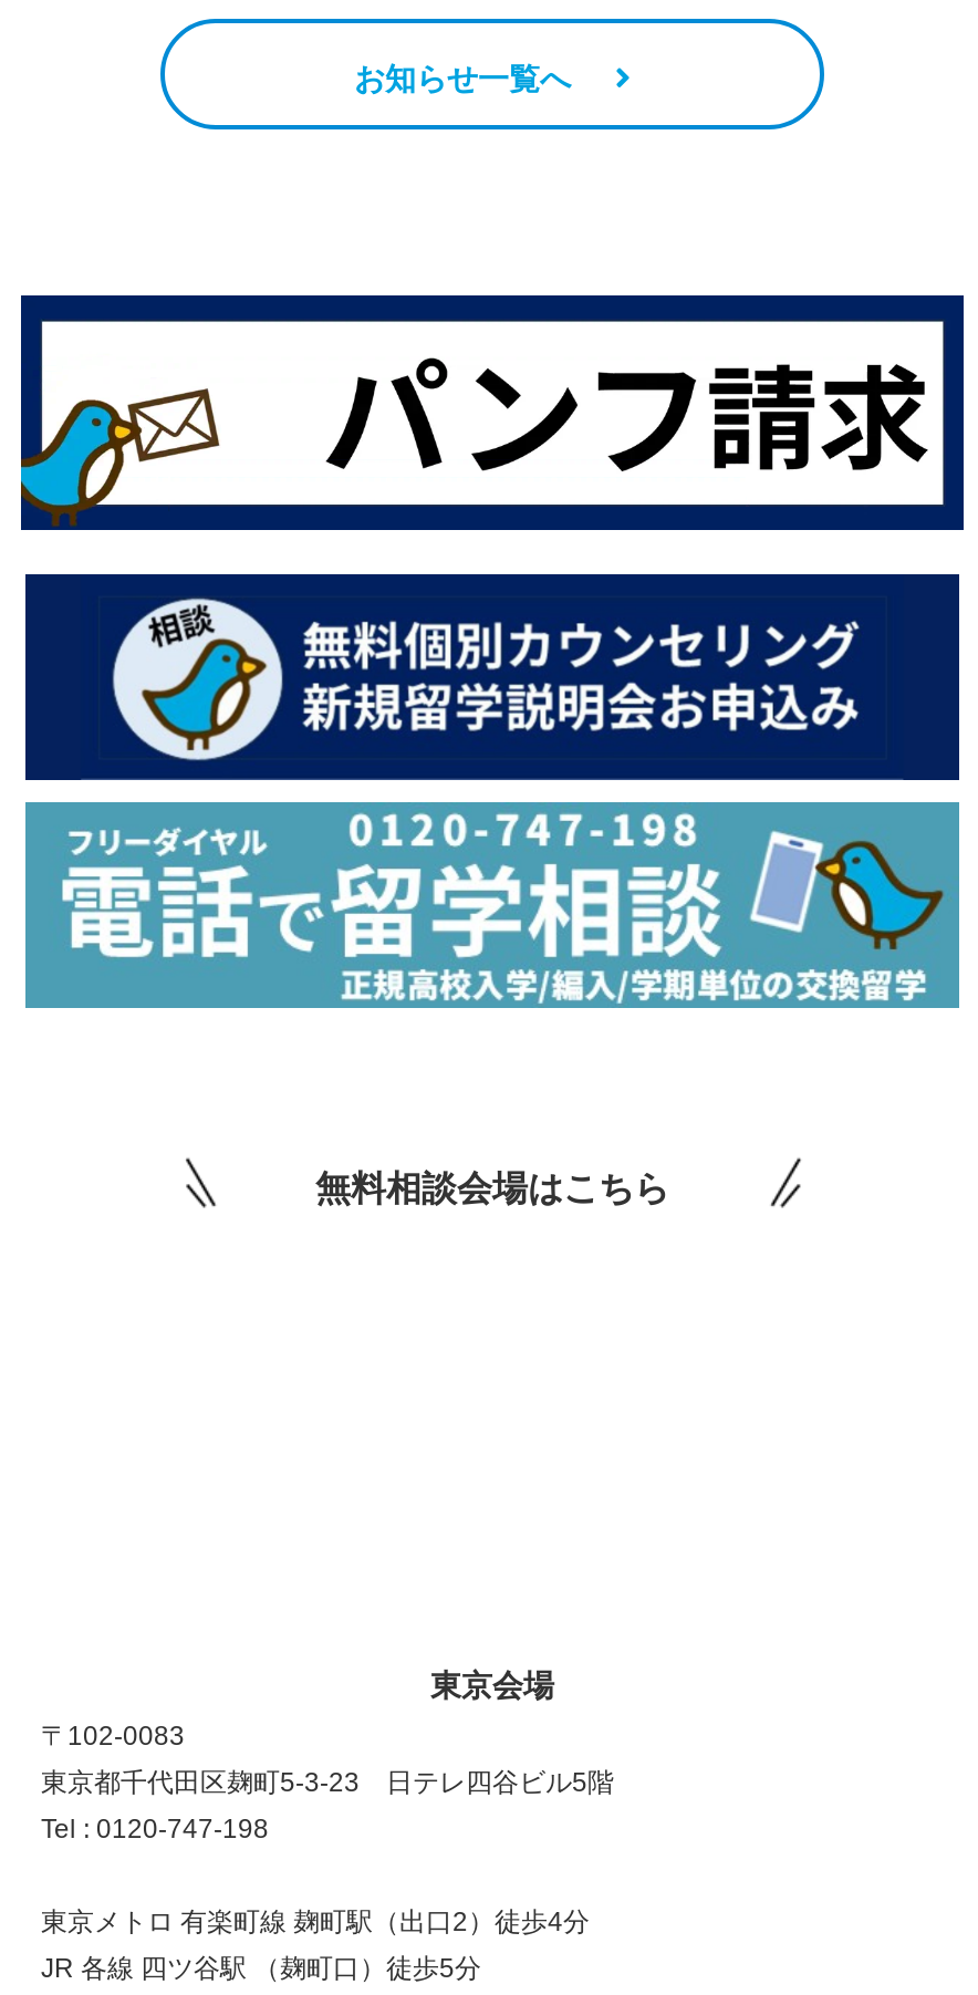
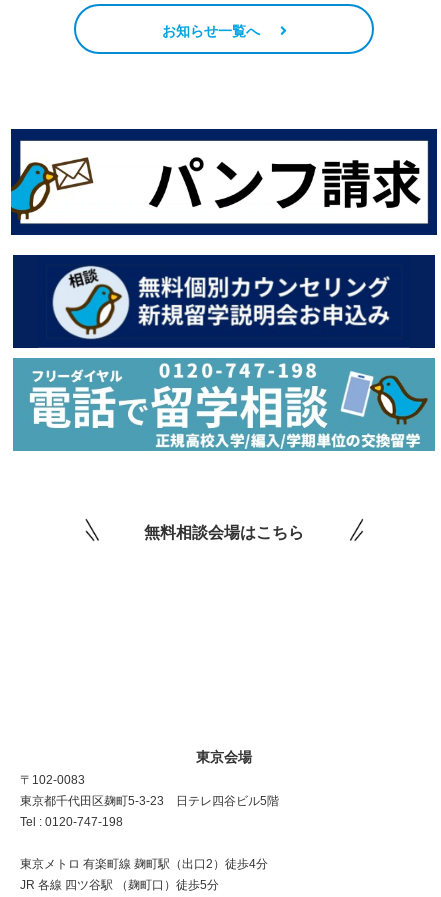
[19,360,222,528] [image] -> [10,156,100,233] [image]

